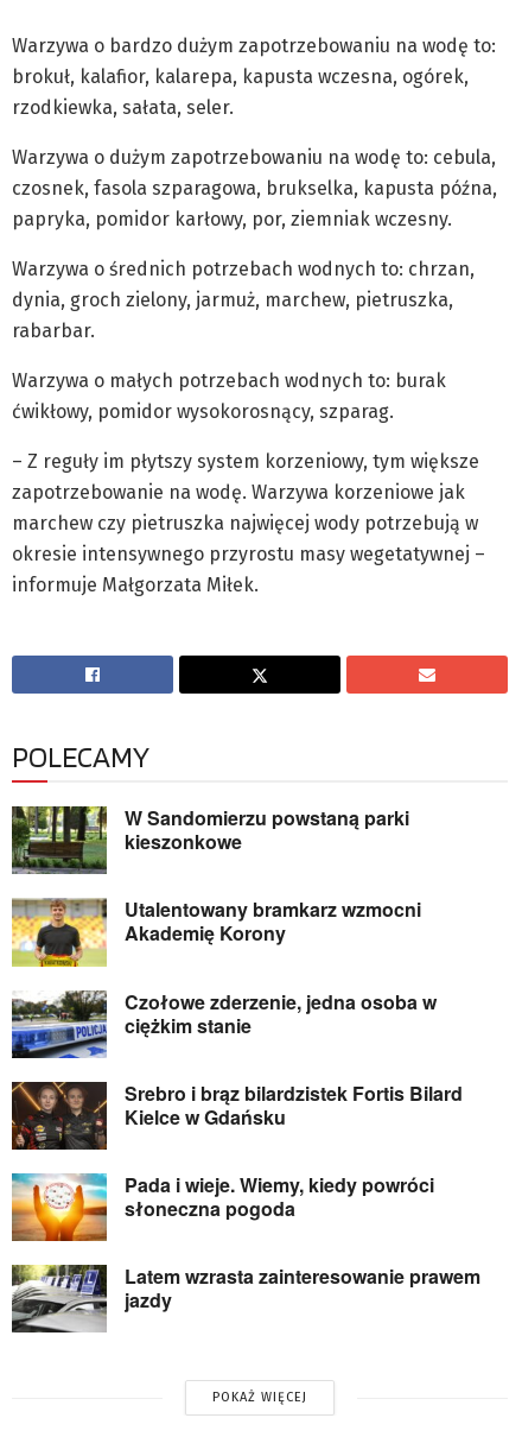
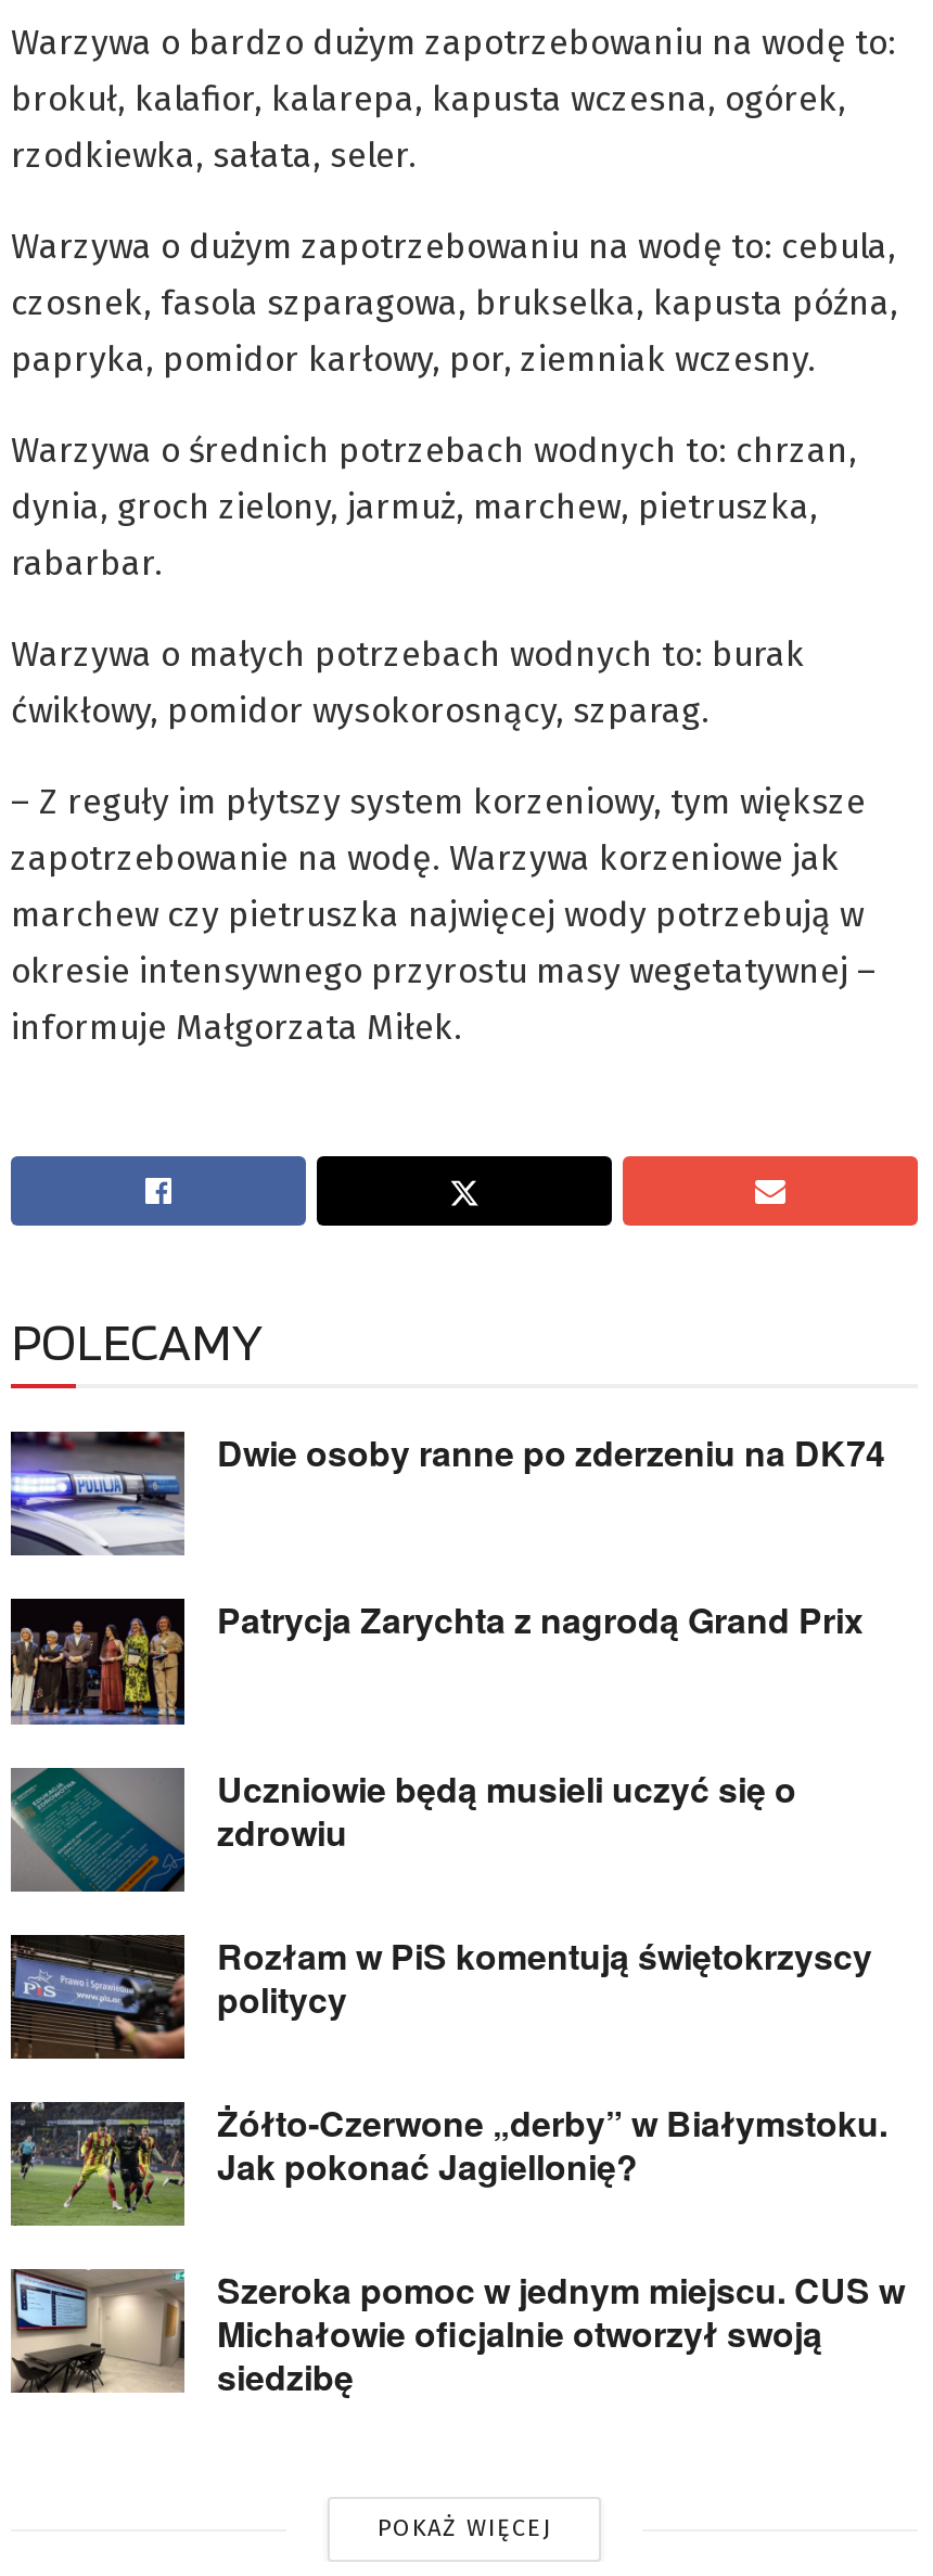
[11,804,409,874] [image] | W Sandomierzu powstaną parki | kieszonkowe -> [9,1428,885,1555] [image] | Dwie osoby ranne po zderzeniu na DK74
[11,896,421,968] [image] | Utalentowany bramkarz wzmocni | Akademię Korony -> [9,1595,864,1727] [image] | Patrycja Zarychta z nagrodą Grand Prix
[12,988,437,1059] [image] | Czołowe zderzenie, jedna osoba w | ciężkim stanie -> [11,1763,796,1894] [image] | Uczniowie będą musieli uczyć się o | zdrowiu
[11,1079,463,1150] [image] | Srebro i brąz bilardzistek Fortis Bilard | Kielce w Gdańsku -> [11,1930,872,2059] [image] | Rozłam w PiS komentują świętokrzyscy | politycy
[11,1171,434,1242] [image] | Pada i wieje. Wiemy, kiedy powróci | słoneczna pogoda -> [9,2098,887,2228] [image] | Żółto-Czerwone „derby” w Białymstoku. | Jak pokonać Jagiellonię?
[12,1263,480,1334] [image] | Latem wzrasta zainteresowanie prawem | jazdy -> [11,2265,905,2402] [image] | Szeroka pomoc w jednym miejscu. CUS w | Michałowie oficjalnie otworzył swoją | siedzibę

